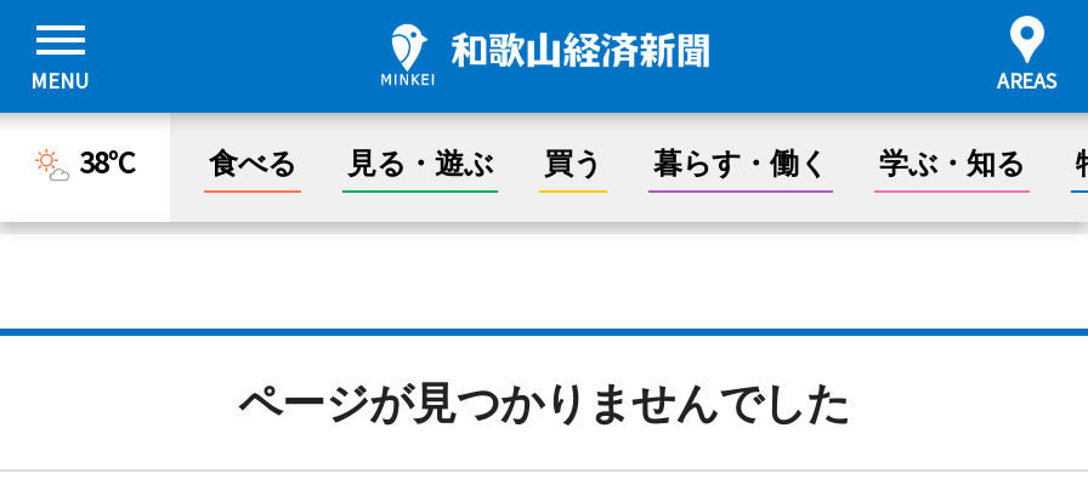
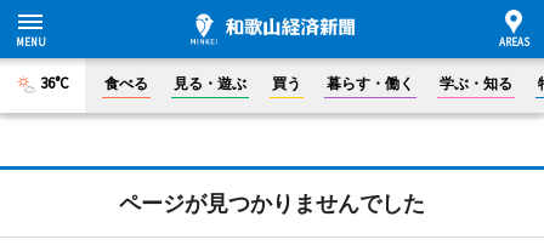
[79,143,137,184] 38°C -> [39,73,69,94] 36°C

